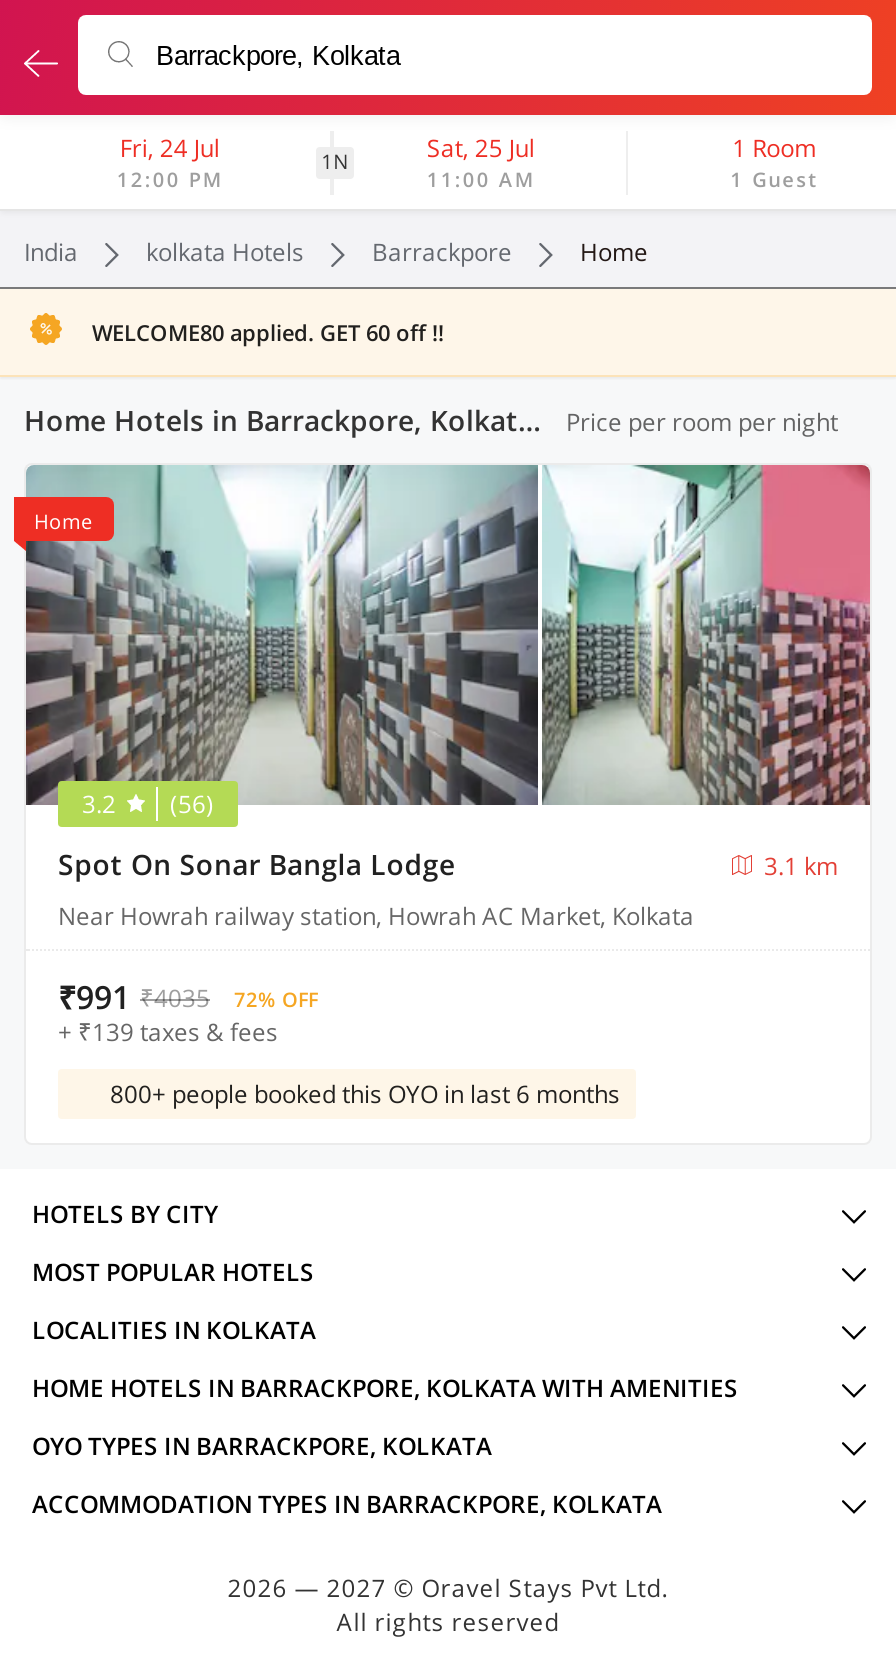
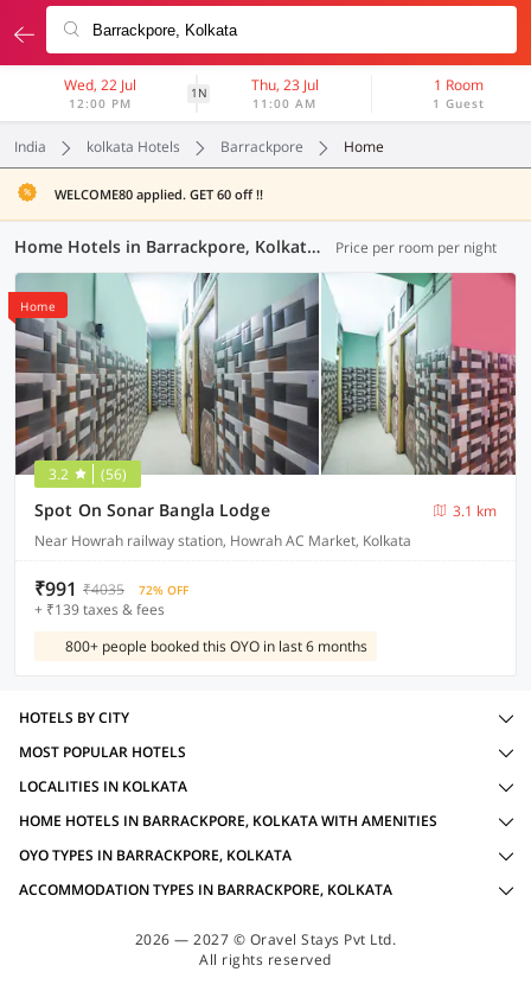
[120,131,220,165] Fri, 24 Jul -> [64,75,137,95] Wed, 22 Jul
[427,131,535,165] Sat, 25 Jul -> [251,75,319,95] Thu, 23 Jul

